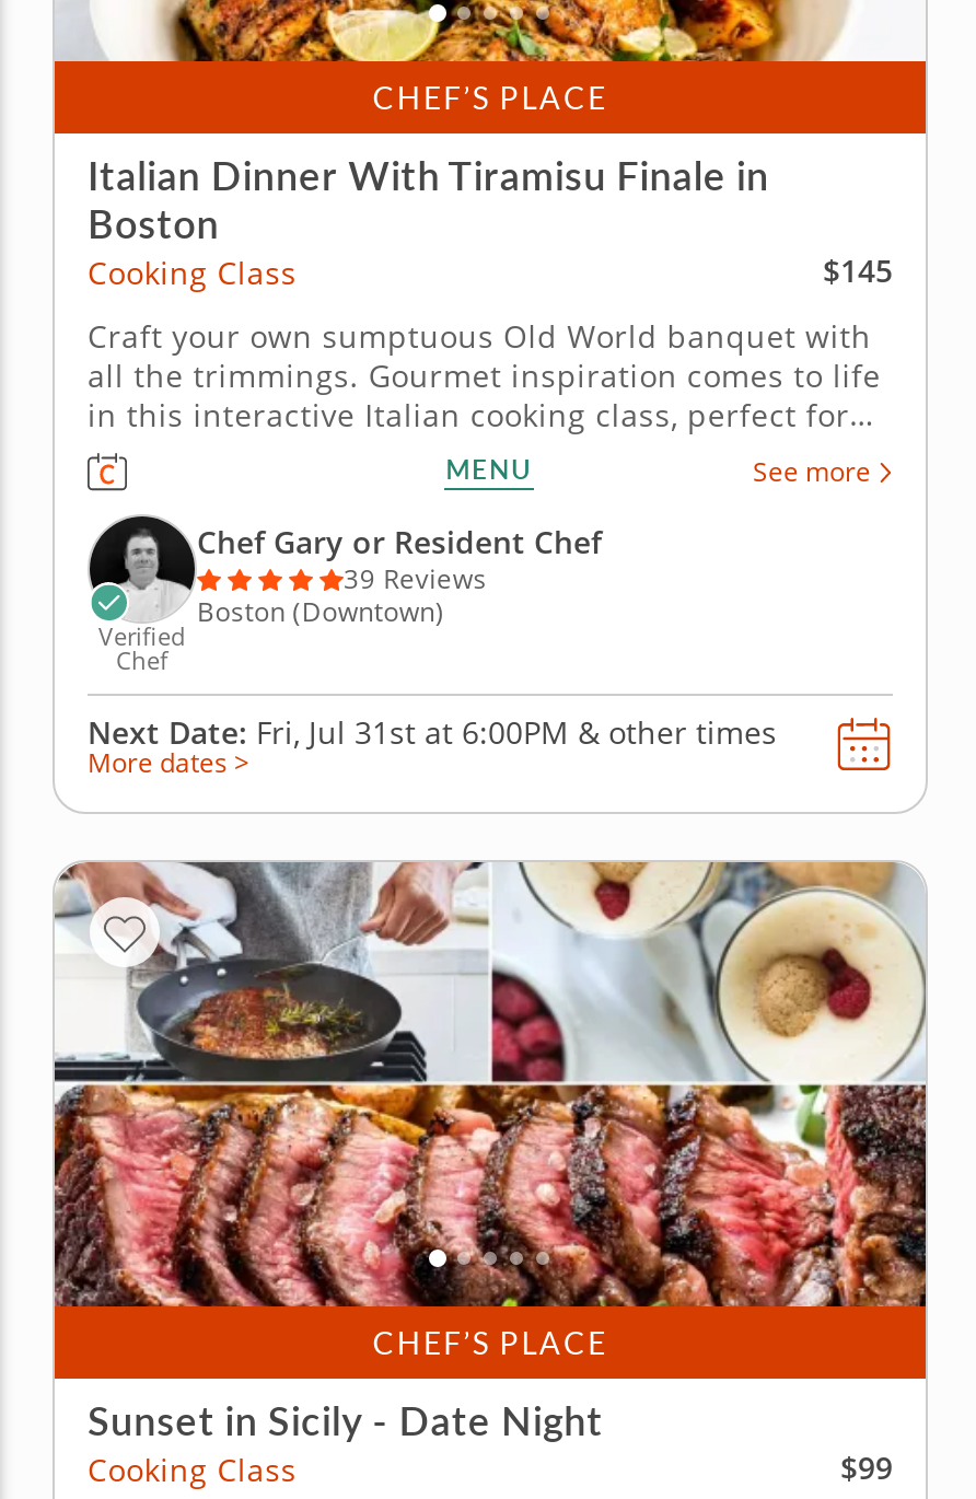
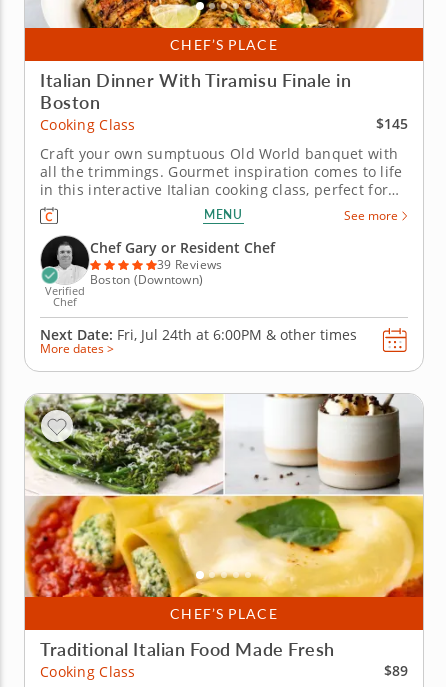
[88,710,777,752] Next Date: Fri, Jul 31st at 6:00PM & other times -> [40,324,357,343] Next Date: Fri, Jul 24th at 6:00PM & other times
[53,860,928,1445] [image] | Sunset in Sicily - Date Night -> [24,393,424,660] [image] | Traditional Italian Food Made Fresh
[840,1446,893,1488] $99 -> [384,661,408,680] $89

